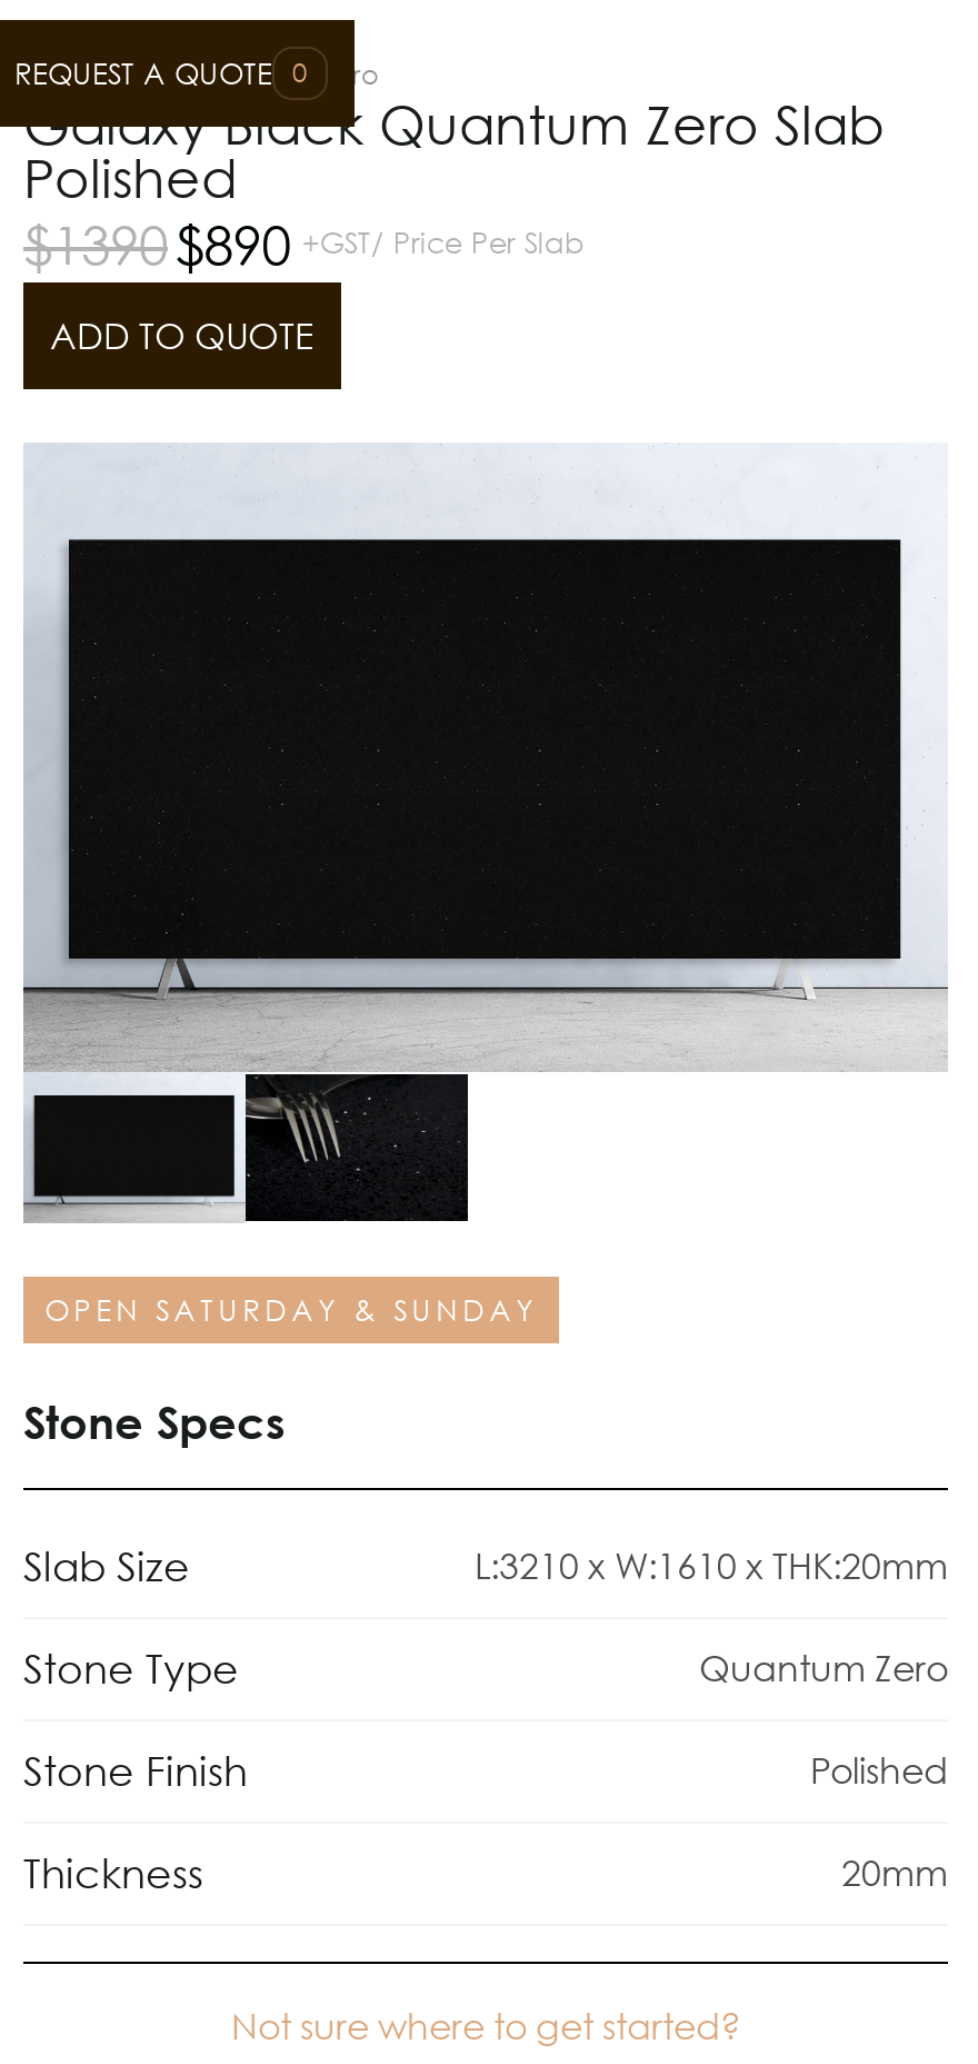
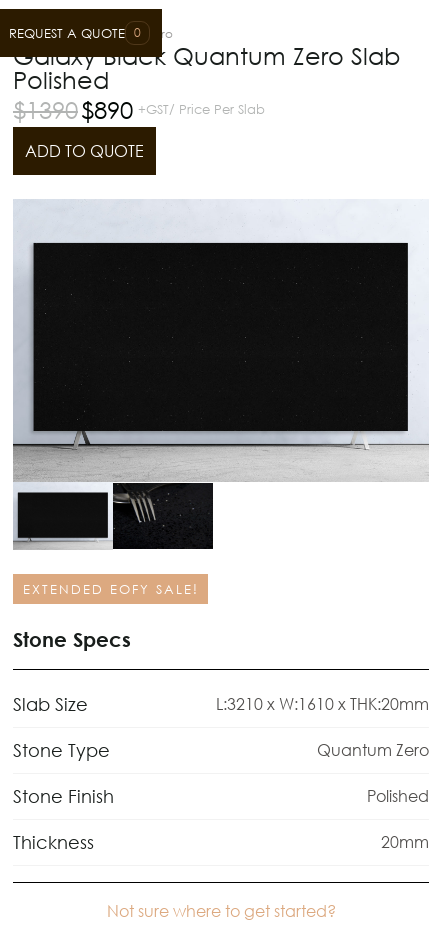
[45,1293,538,1331] OPEN SATURDAY & SUNDAY -> [23,581,199,598] EXTENDED EOFY SALE!

